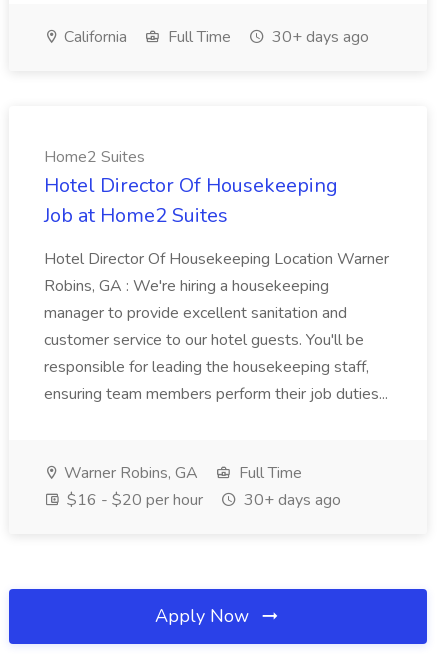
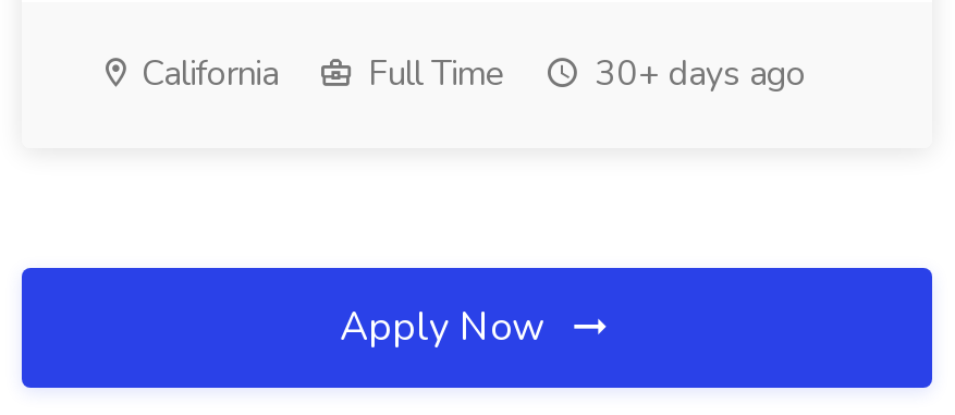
[44,146,392,405] Home2 Suites | Hotel Director Of Housekeeping | Job at Home2 Suites | Hotel Director Of Housekeeping Location Warner | Robins, GA : We're hiring a housekeeping | manager to provide excellent sanitation and | customer service to our hotel guests. You'll be | responsible for leading the housekeeping staff, | ensuring team members perform their job duties... -> none
[60,462,341,511] Warner Robins, GA | Full Time | $16 - $20 per hour | 30+ days ago -> none

